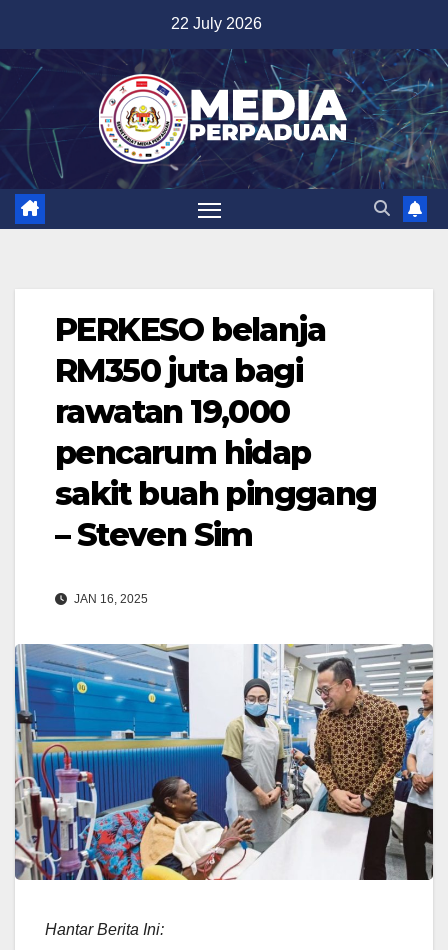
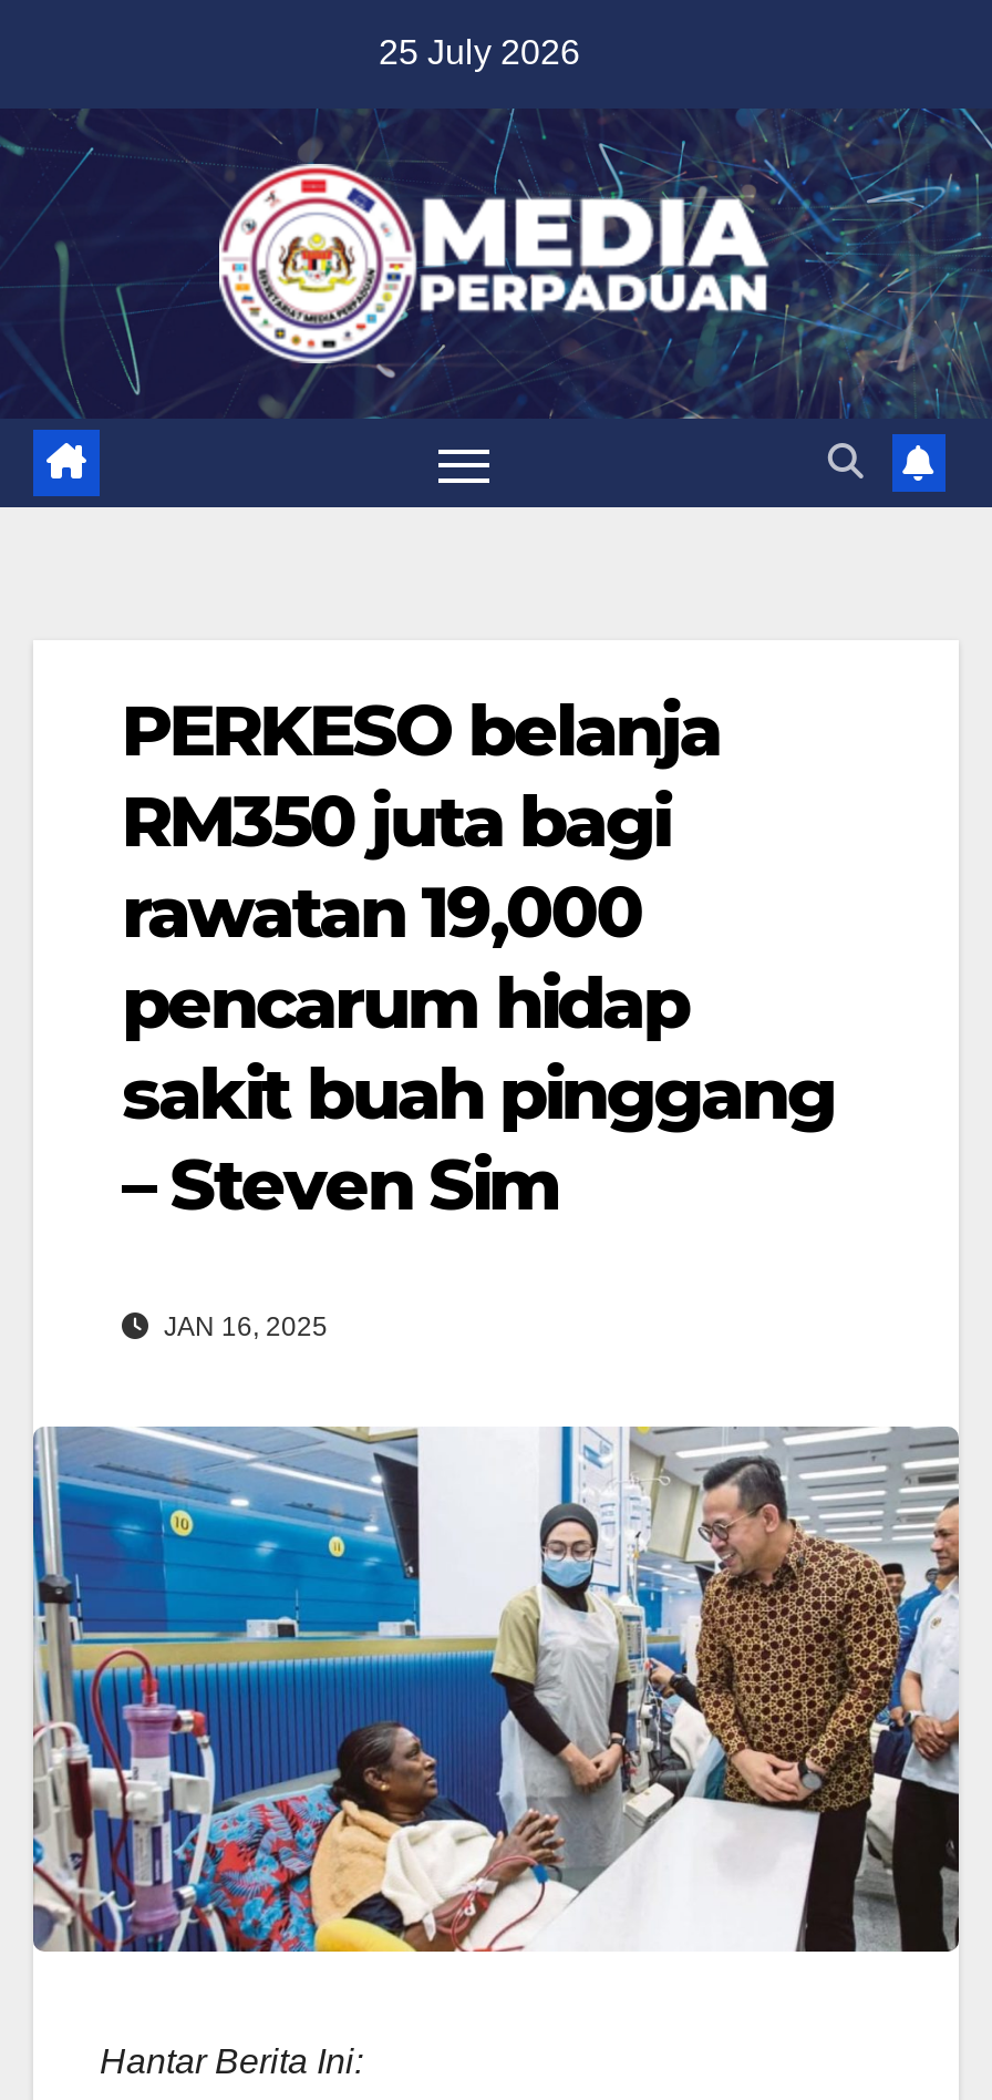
[171,15,262,32] 22 July 2026 -> [379,33,580,71] 25 July 2026

